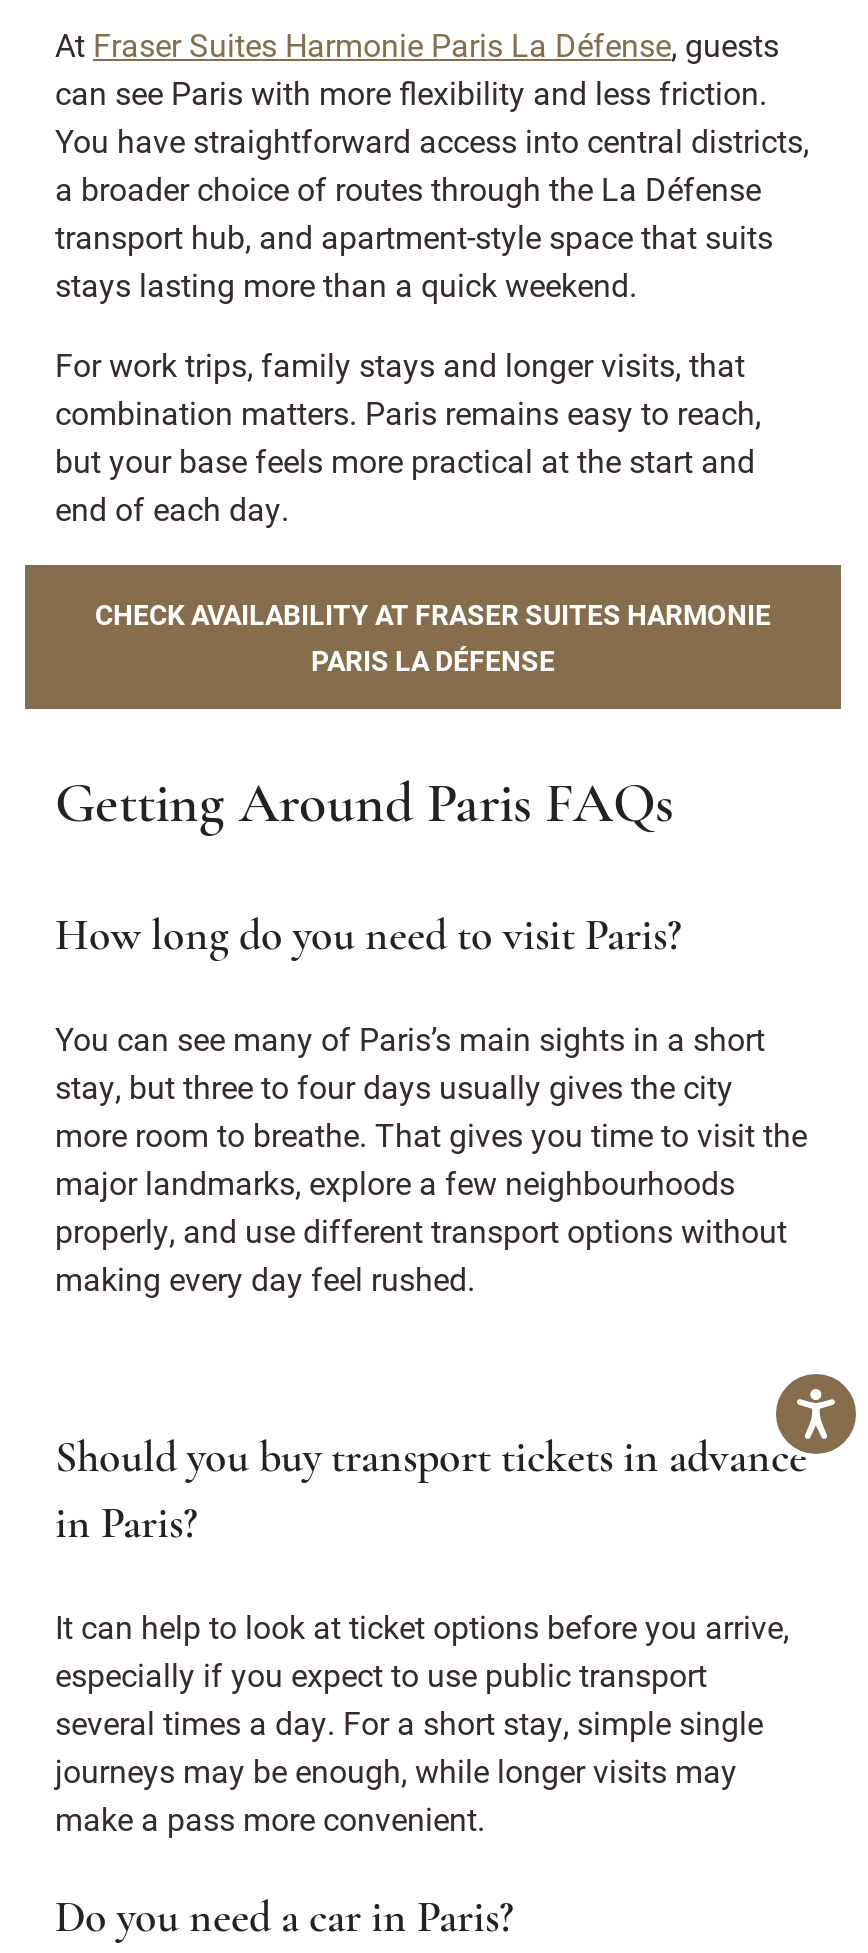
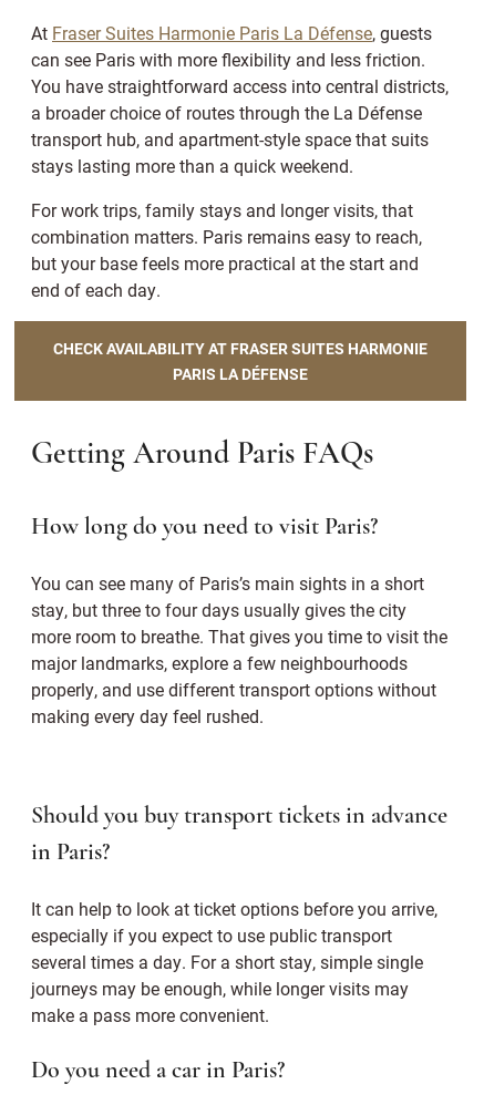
[773,1371,859,1457] [image] -> none

